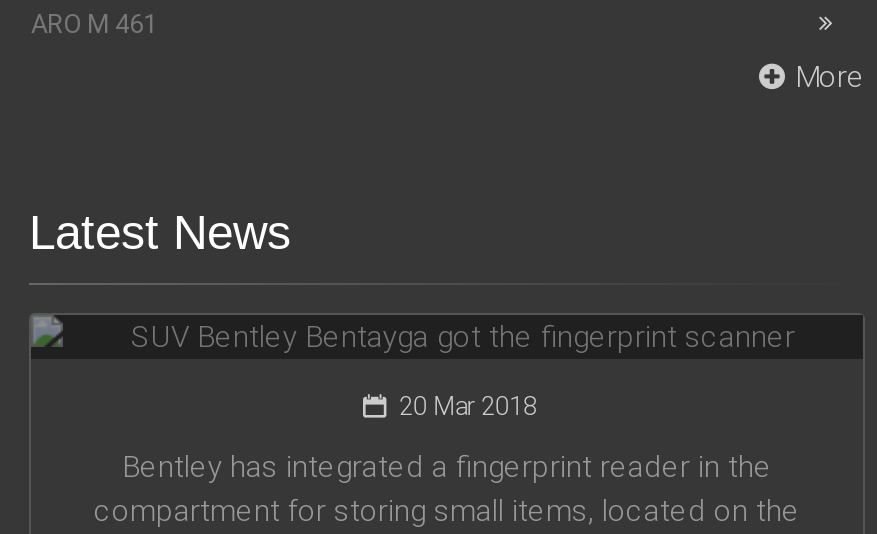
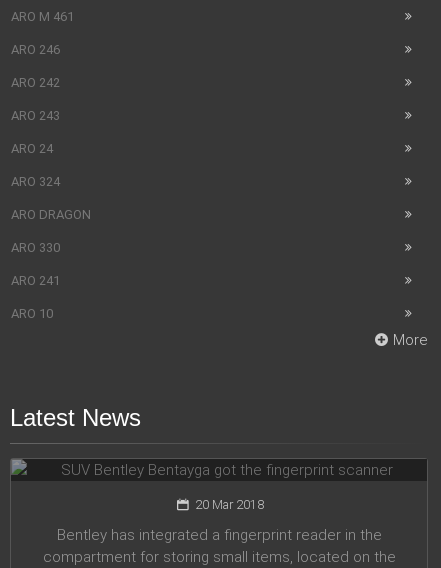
none -> [11,42,91,321] ARO 246 | ARO 242 | ARO 243 | ARO 24 | ARO 324 | ARO DRAGON | ARO 330 | ARO 241 | ARO 10

